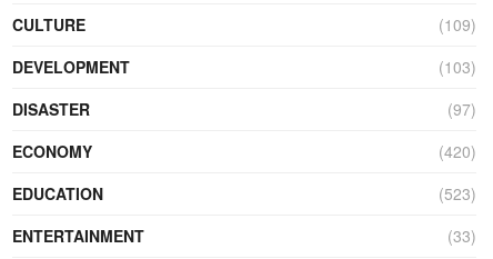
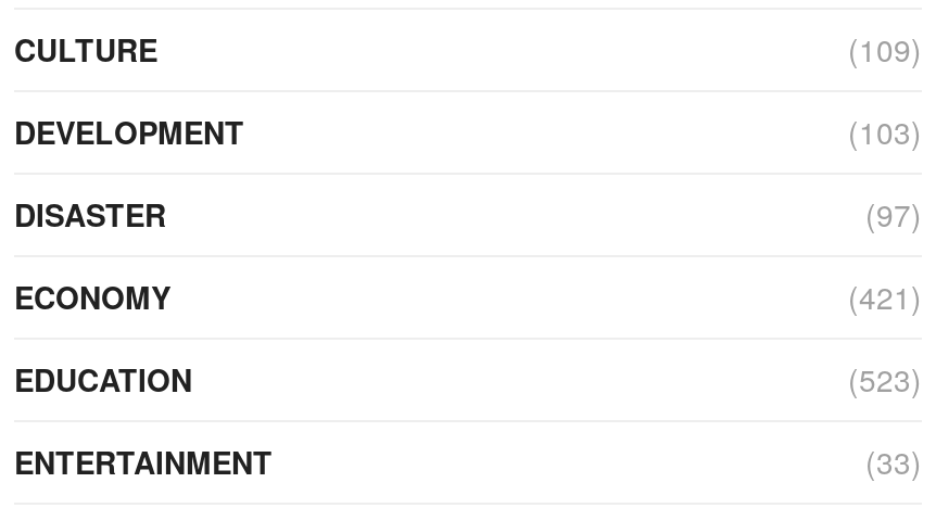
[439,140,476,162] (420) -> [848,275,922,318] (421)

